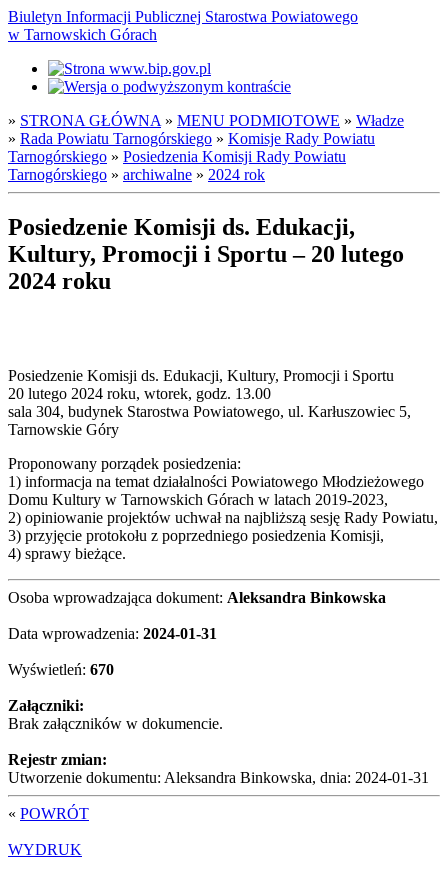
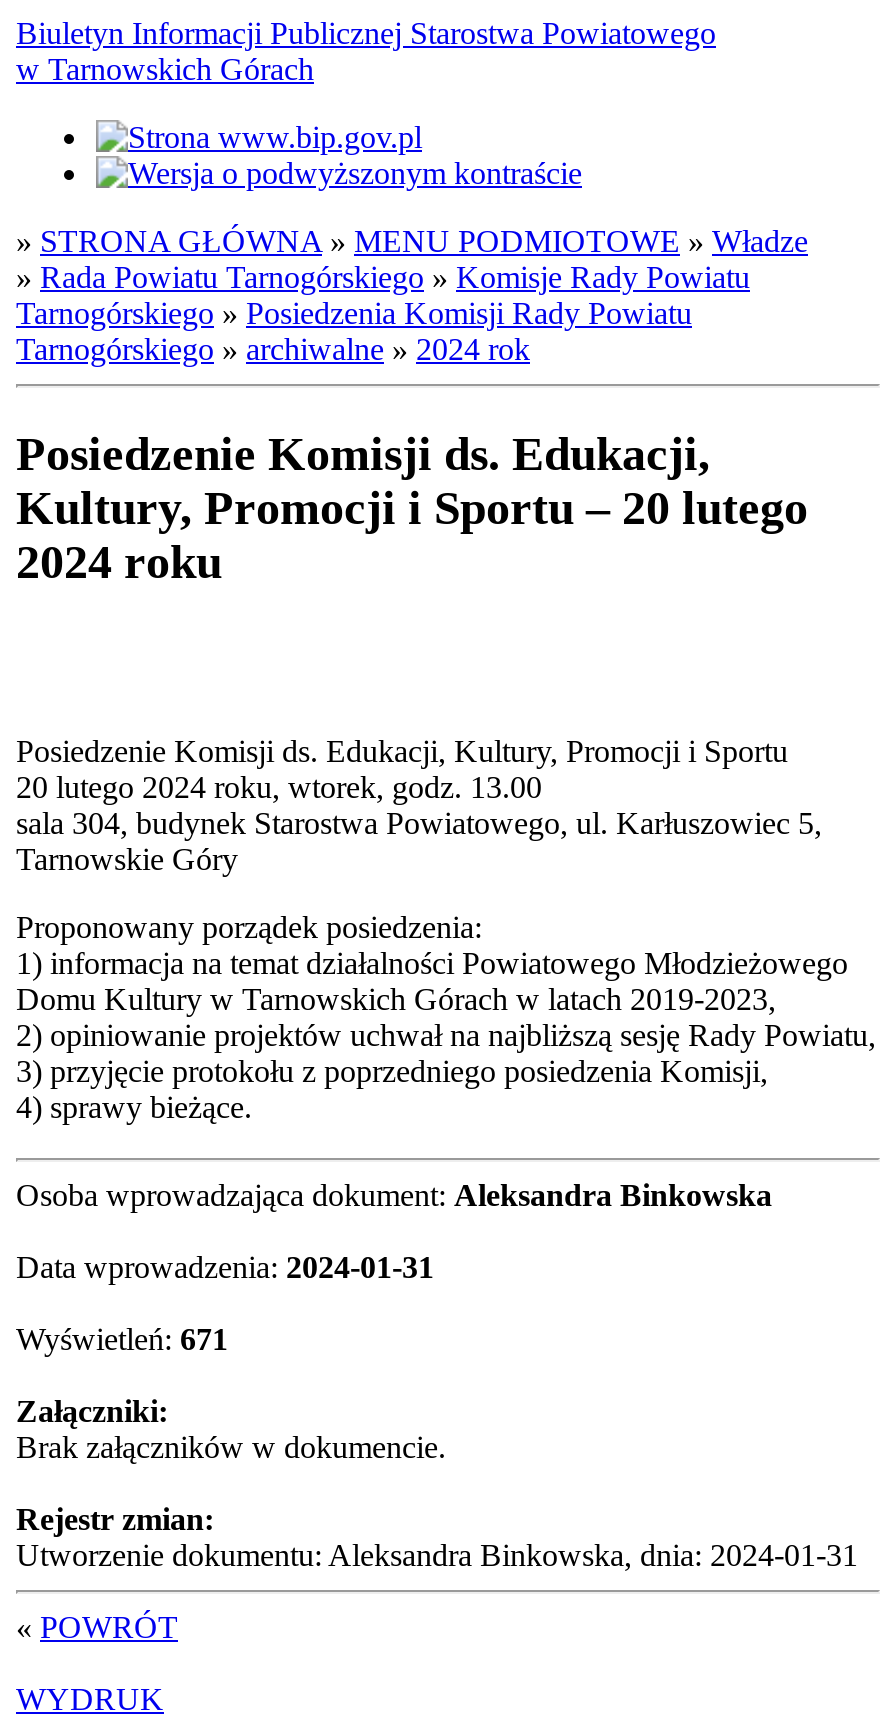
[8,661,114,678] Wyświetleń: 670 -> [16,1322,228,1356] Wyświetleń: 671

